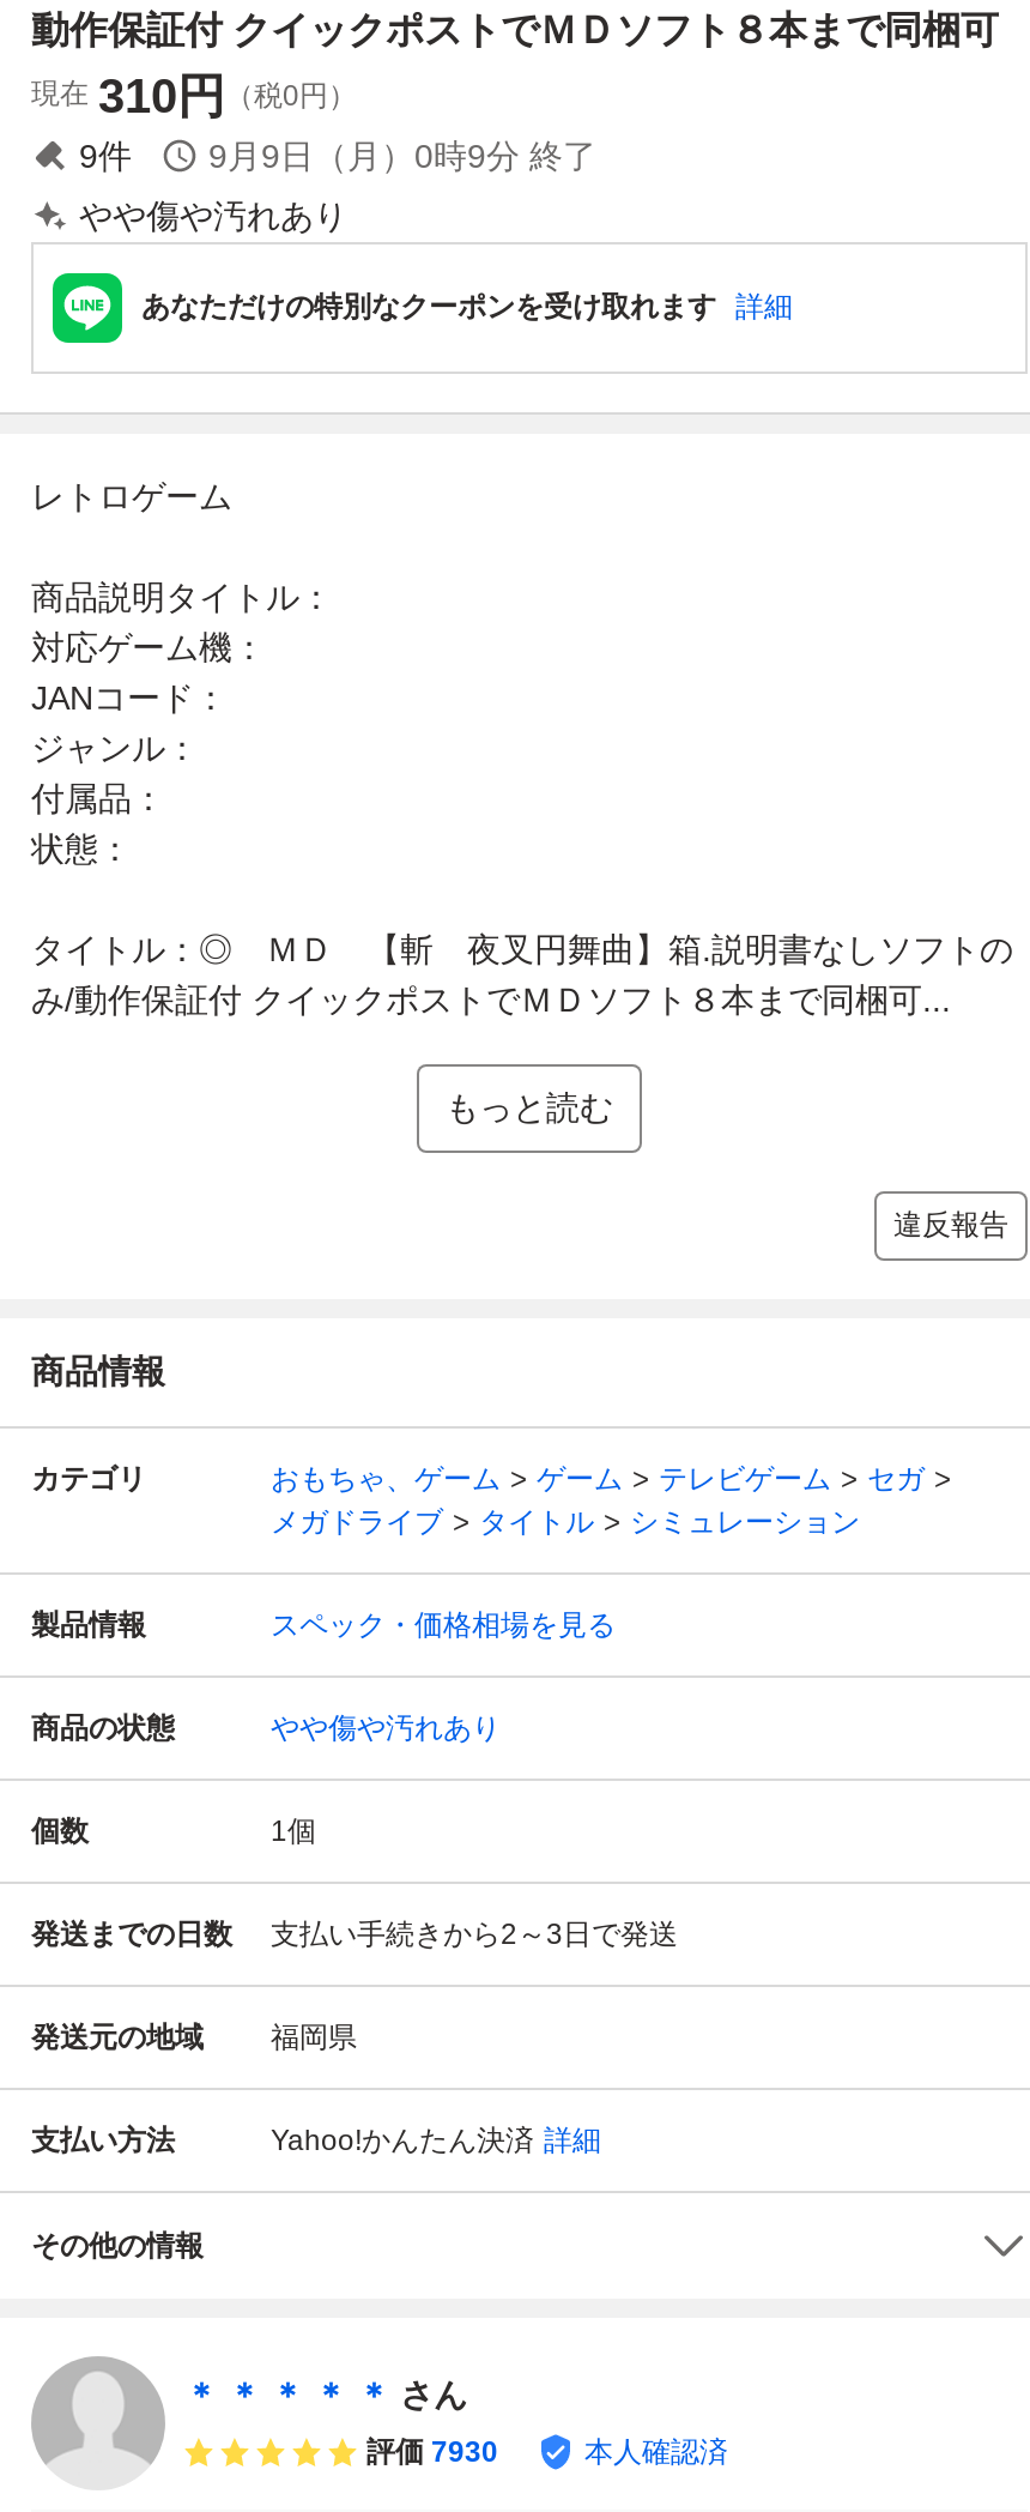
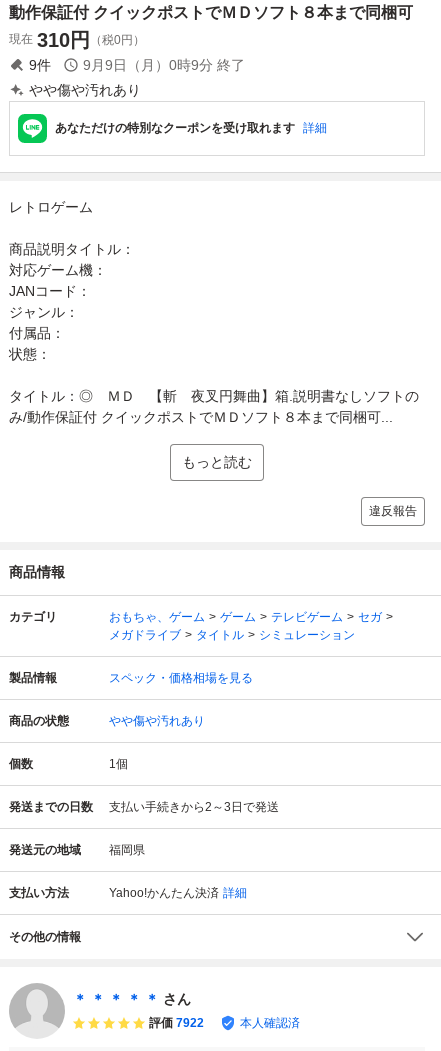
[366,2436,498,2470] 評価 7930 -> [149,1016,204,1030] 評価 7922

